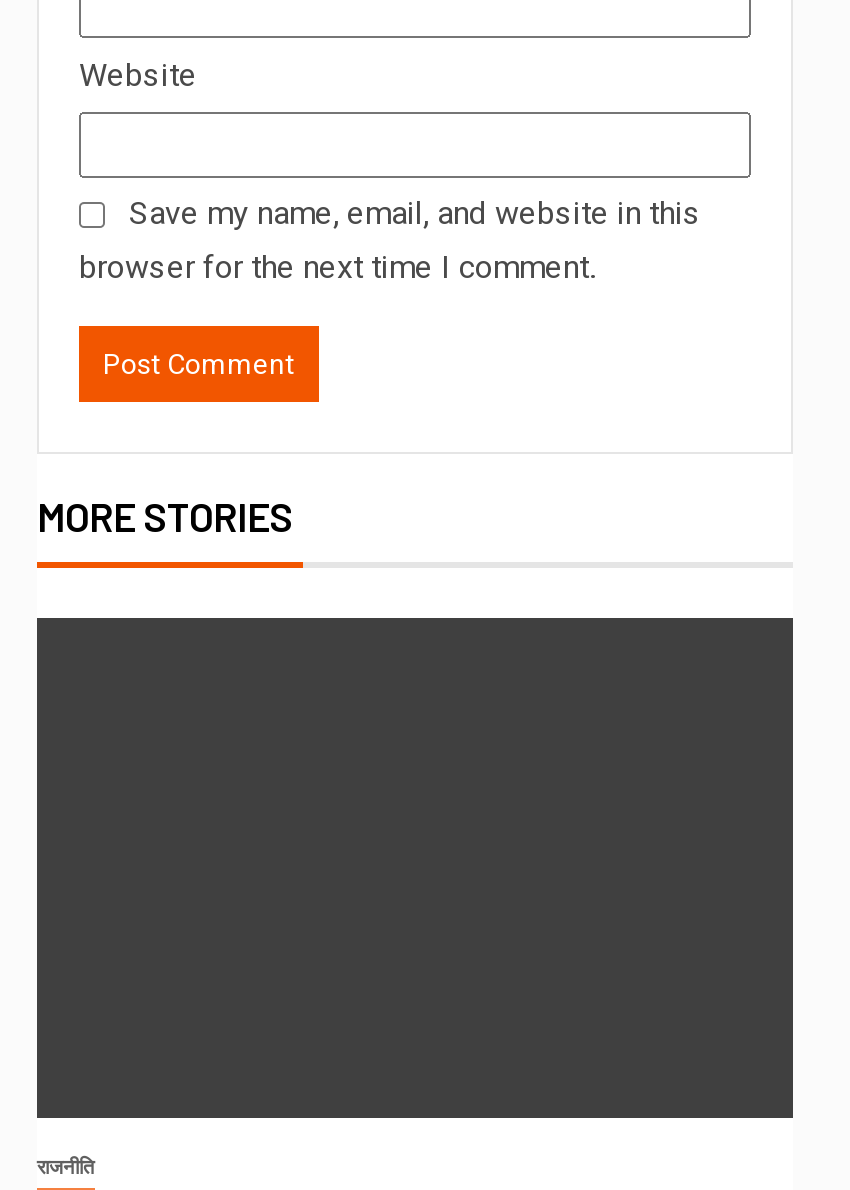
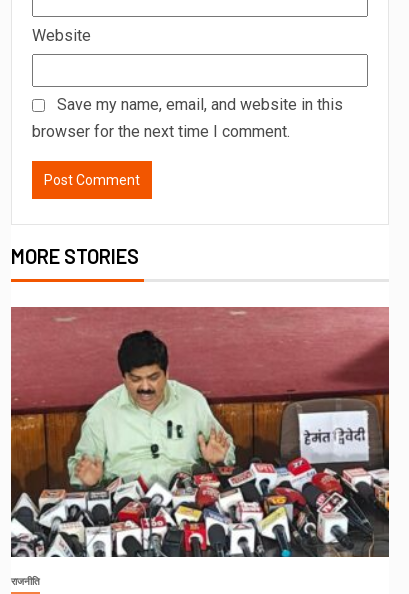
none -> [10,306,390,558] [image]

